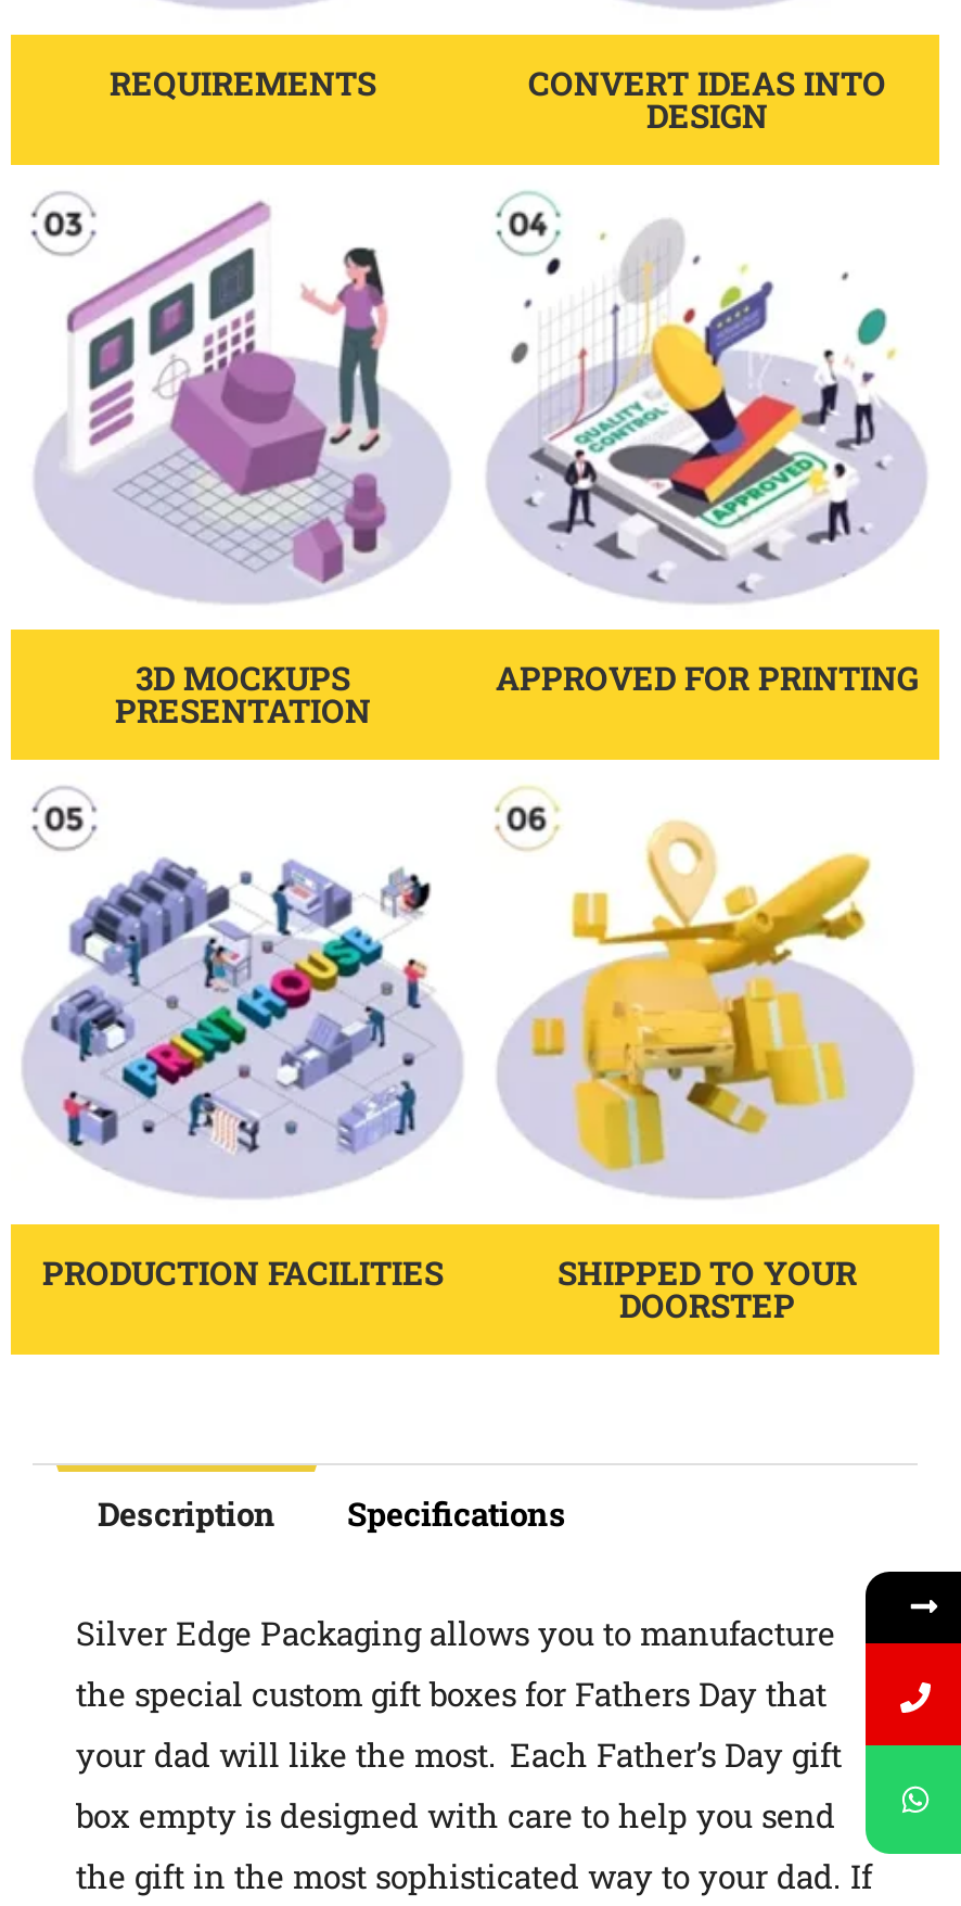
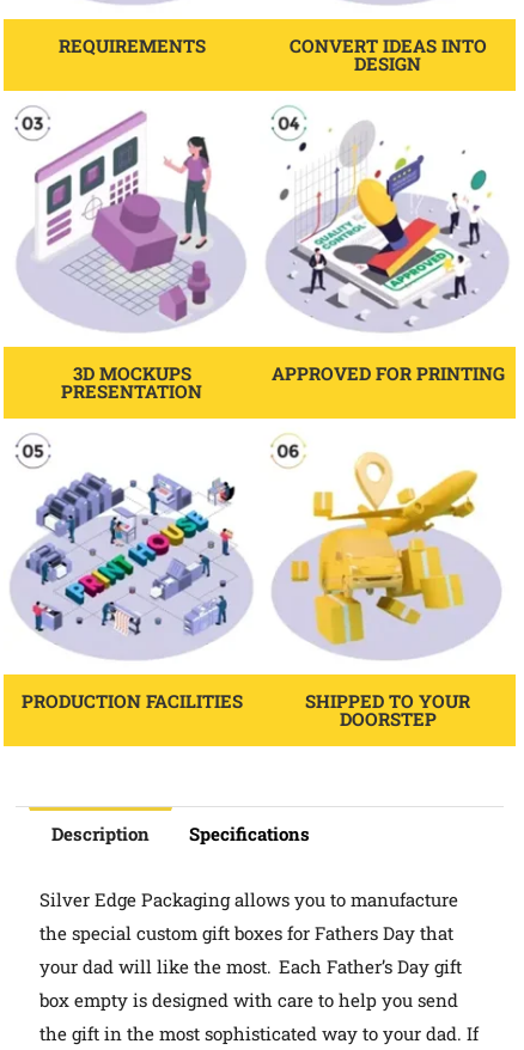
[863,1570,954,1856] [image] -> none

